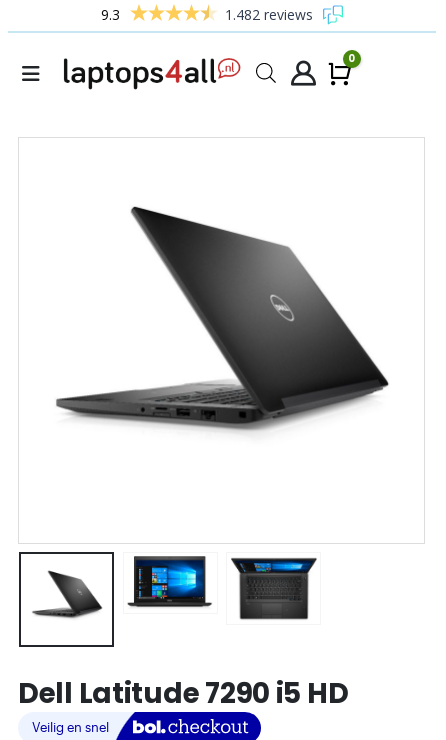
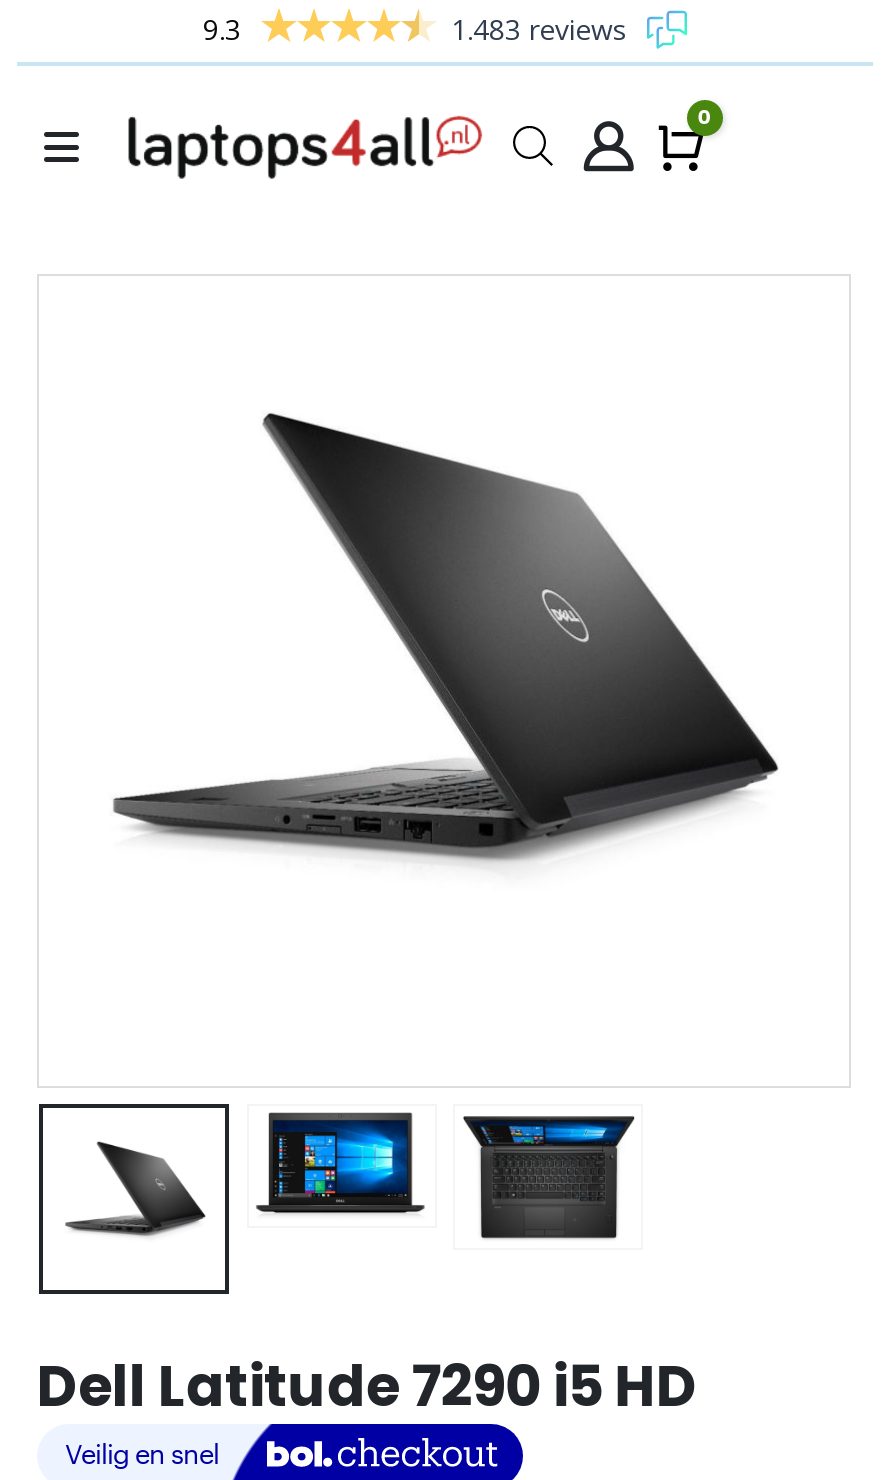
[225,4,313,23] 1.482 reviews -> [451,9,627,47] 1.483 reviews

